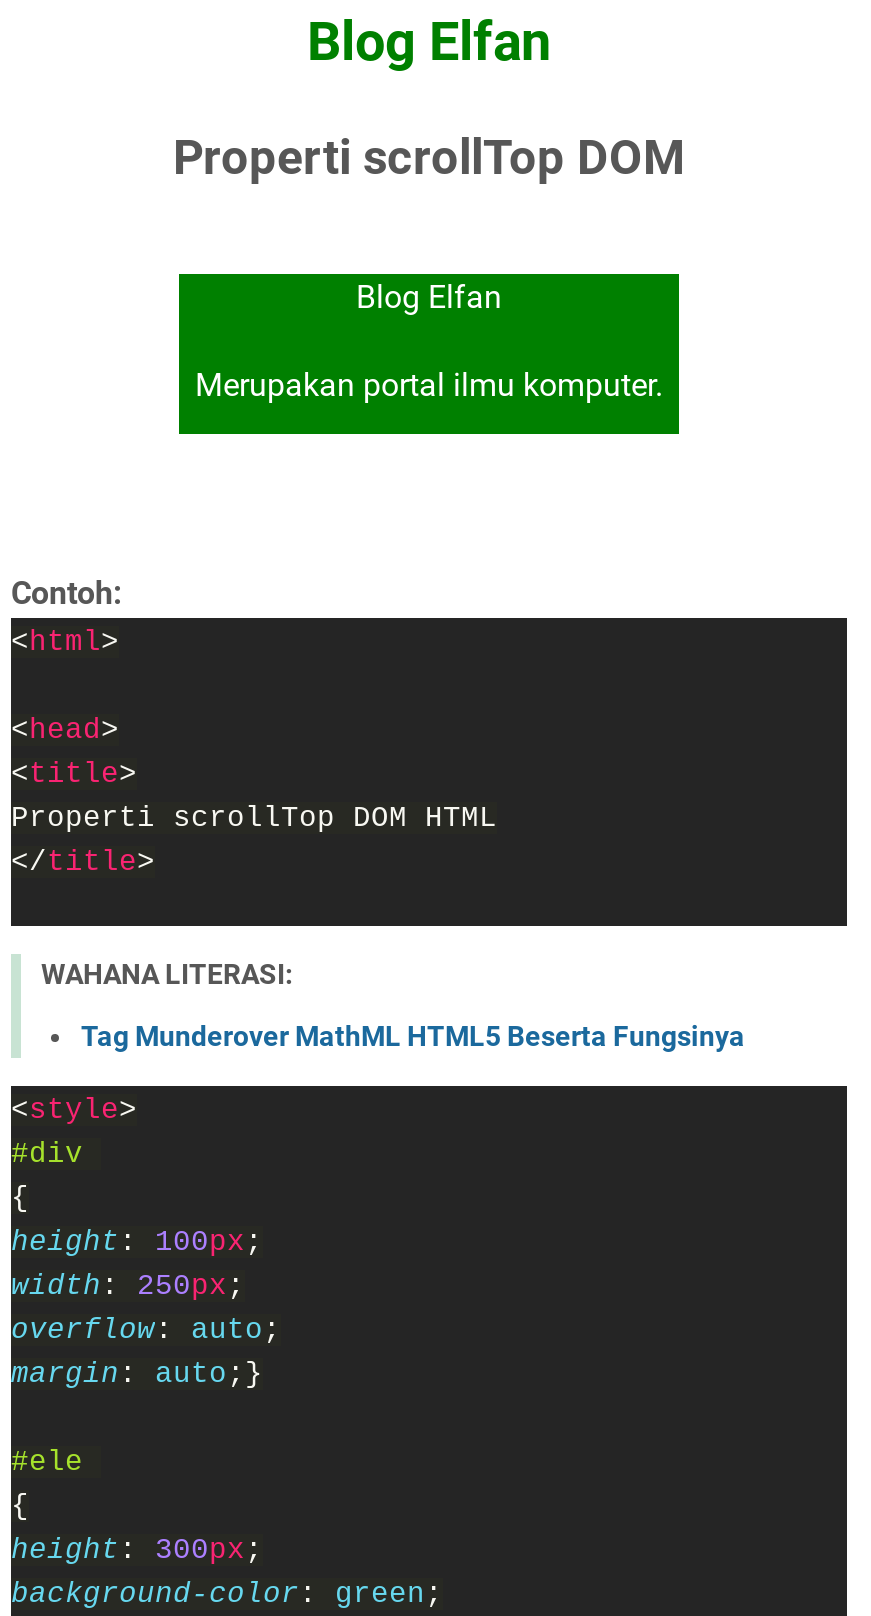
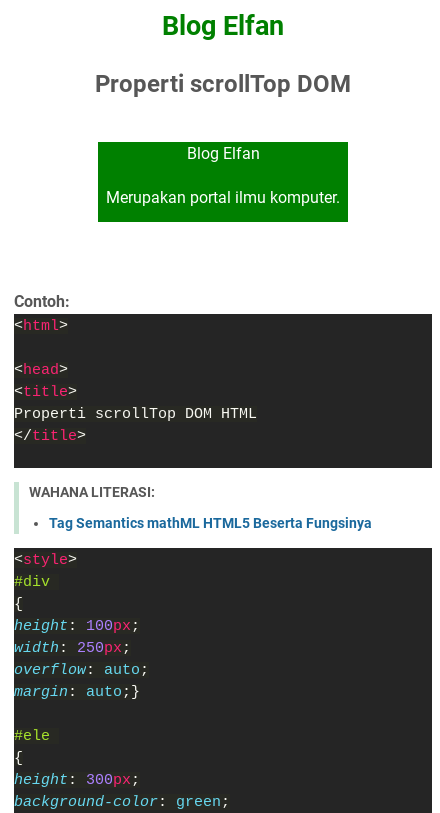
[81,1019,745,1051] Tag Munderover MathML HTML5 Beserta Fungsinya -> [49,515,372,531] Tag Semantics mathML HTML5 Beserta Fungsinya

